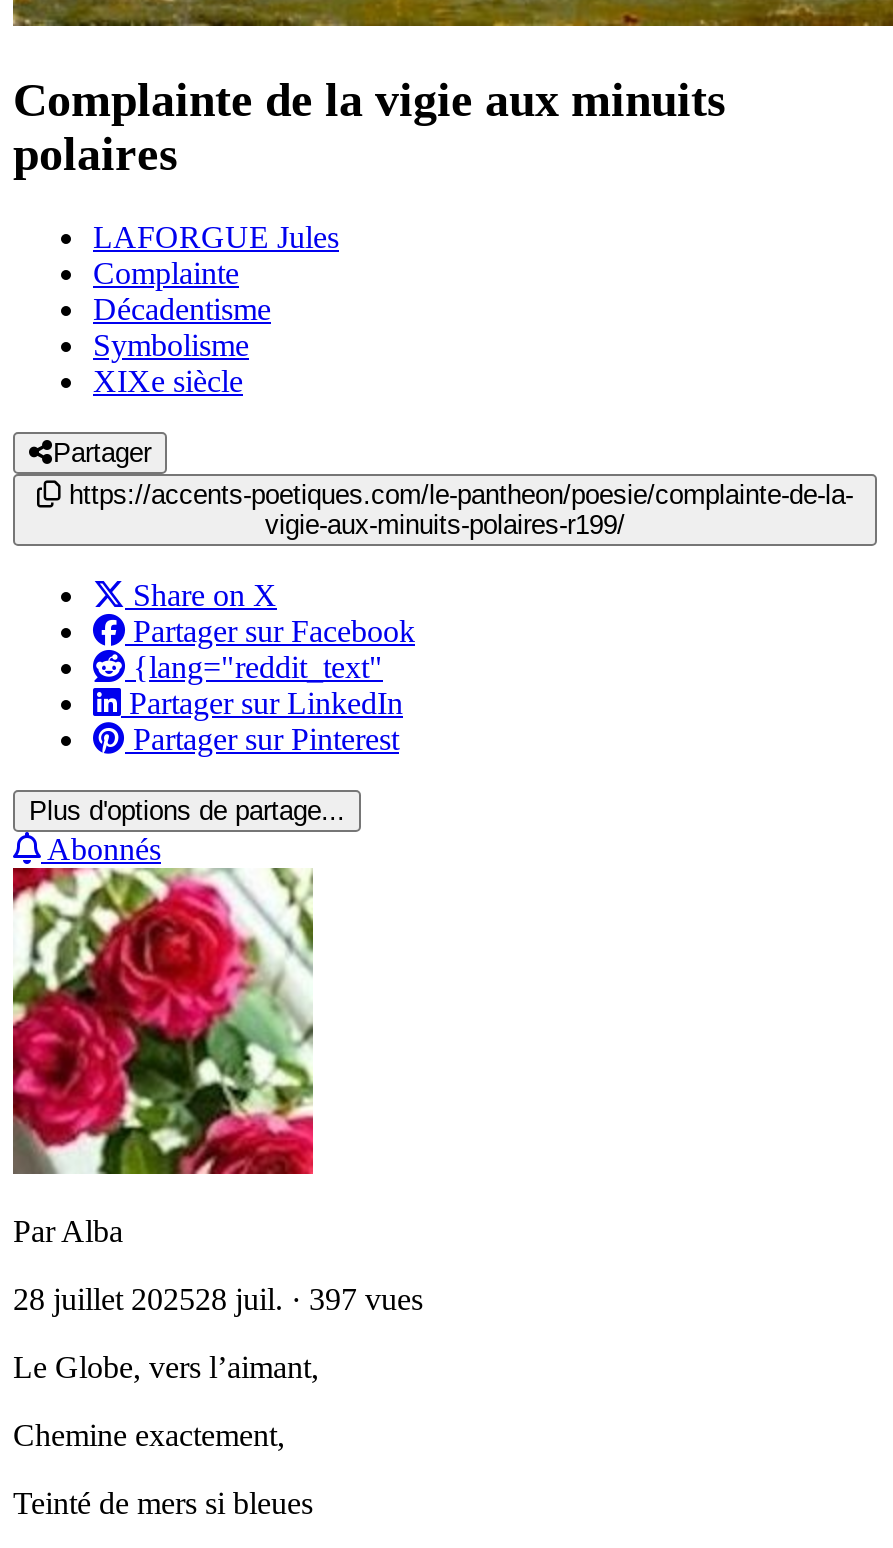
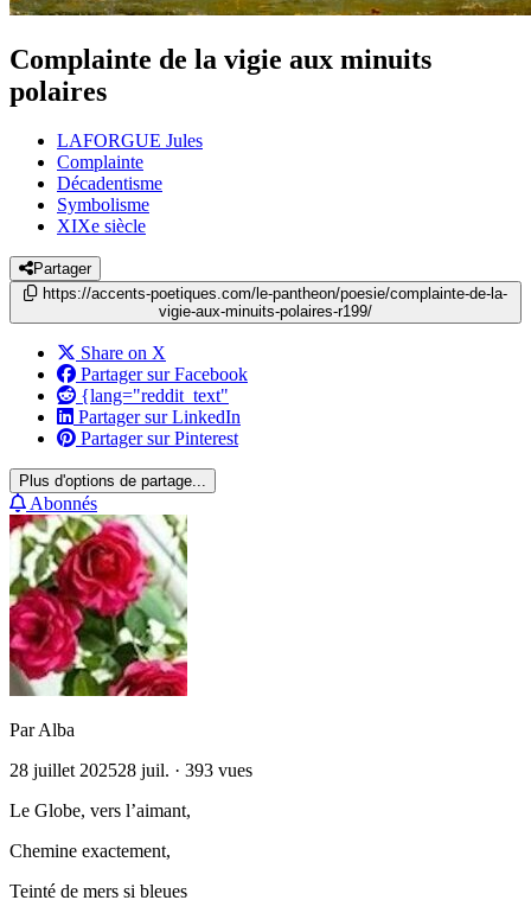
[13,1283,423,1317] 28 juillet 202528 juil. · 397 vues -> [9,761,252,781] 28 juillet 202528 juil. · 393 vues

